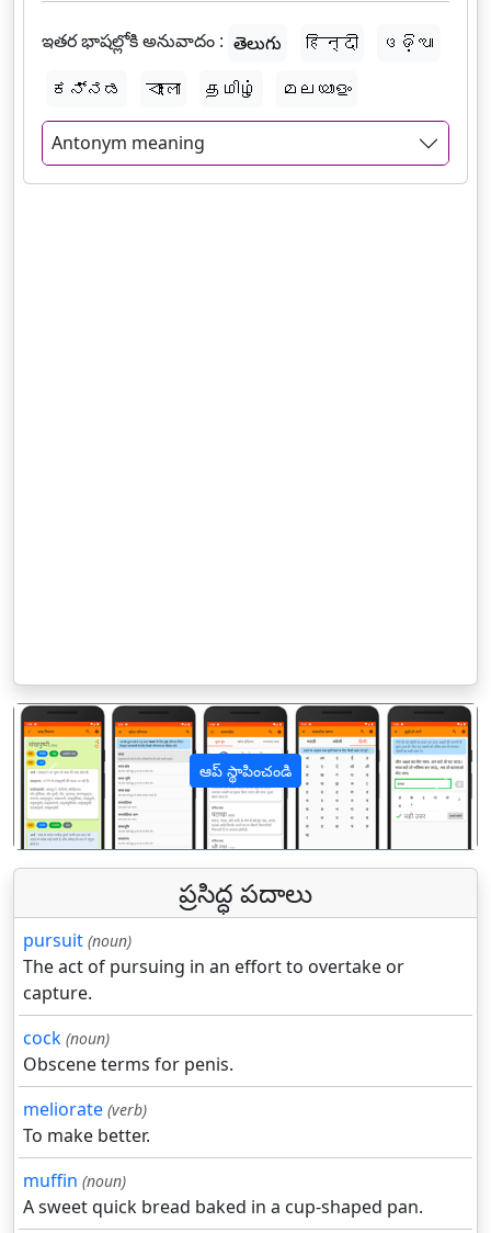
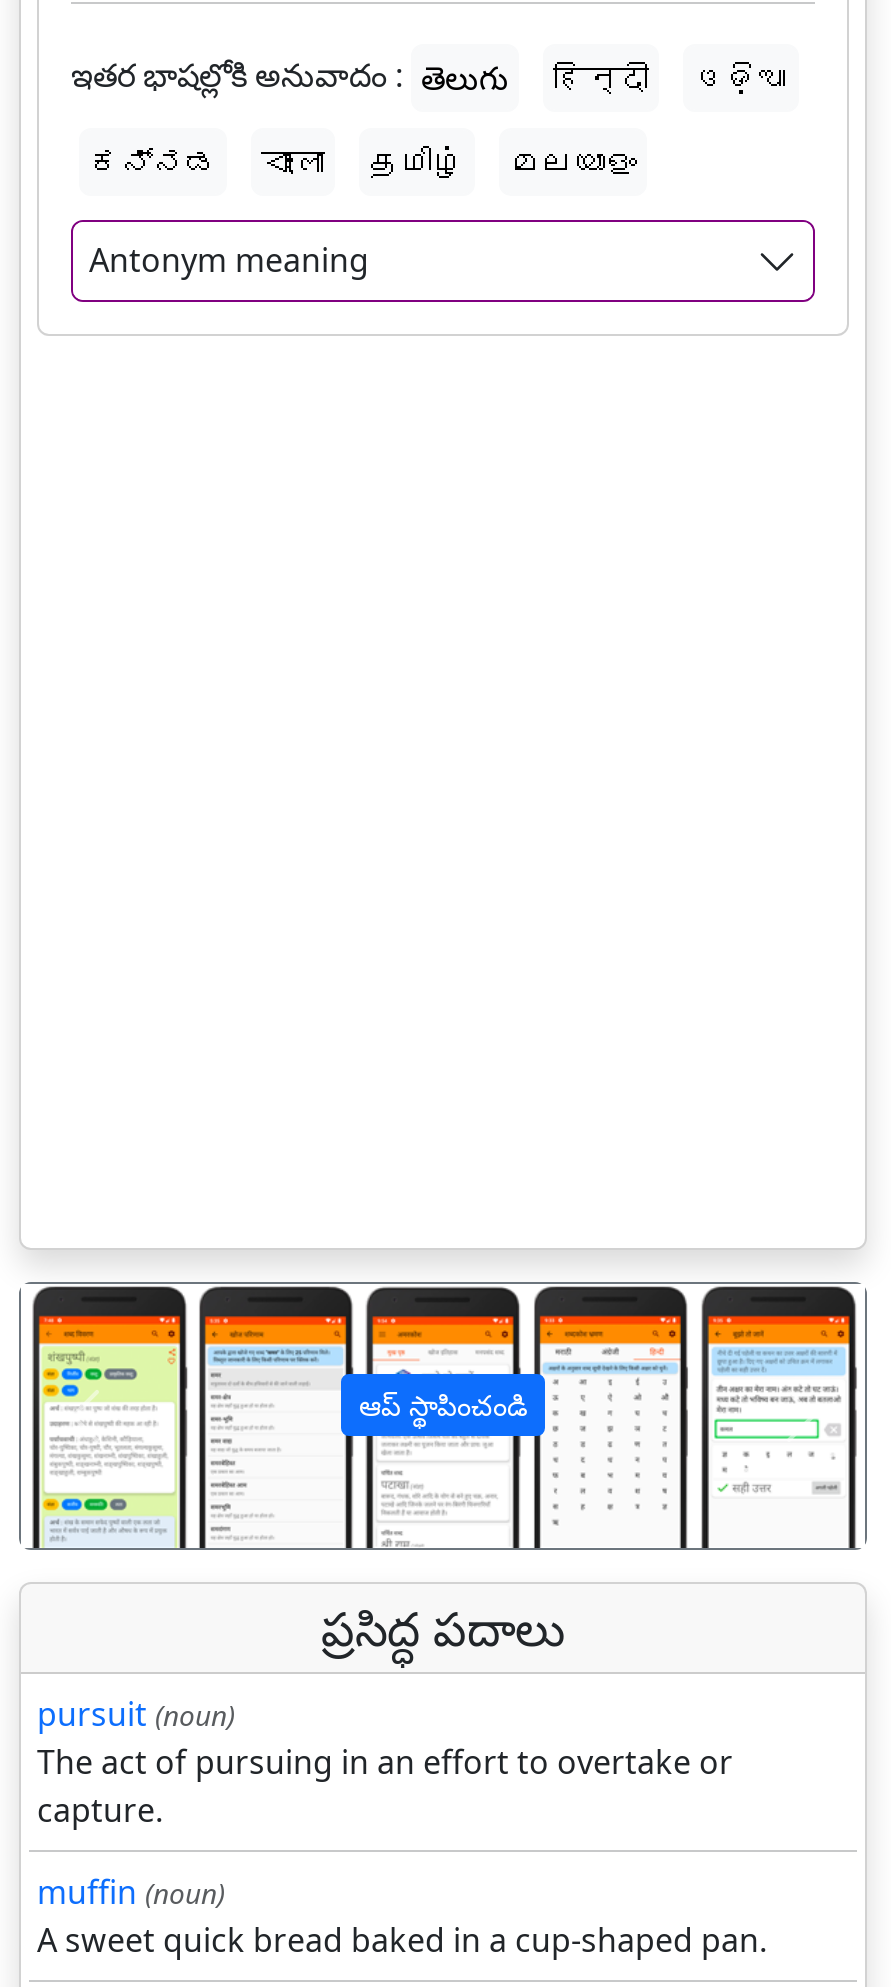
[23,1026,233,1148] cock (noun) | Obscene terms for penis. | meliorate (verb) | To make better. -> none

